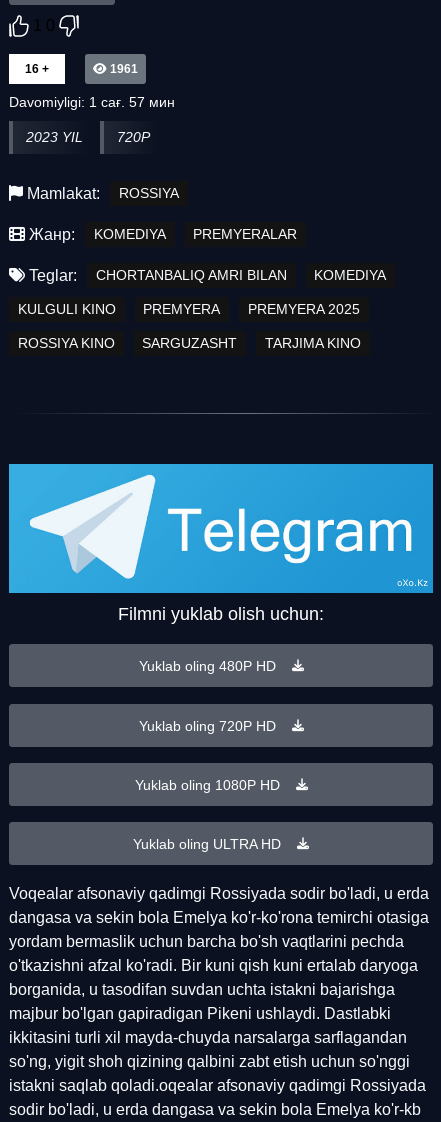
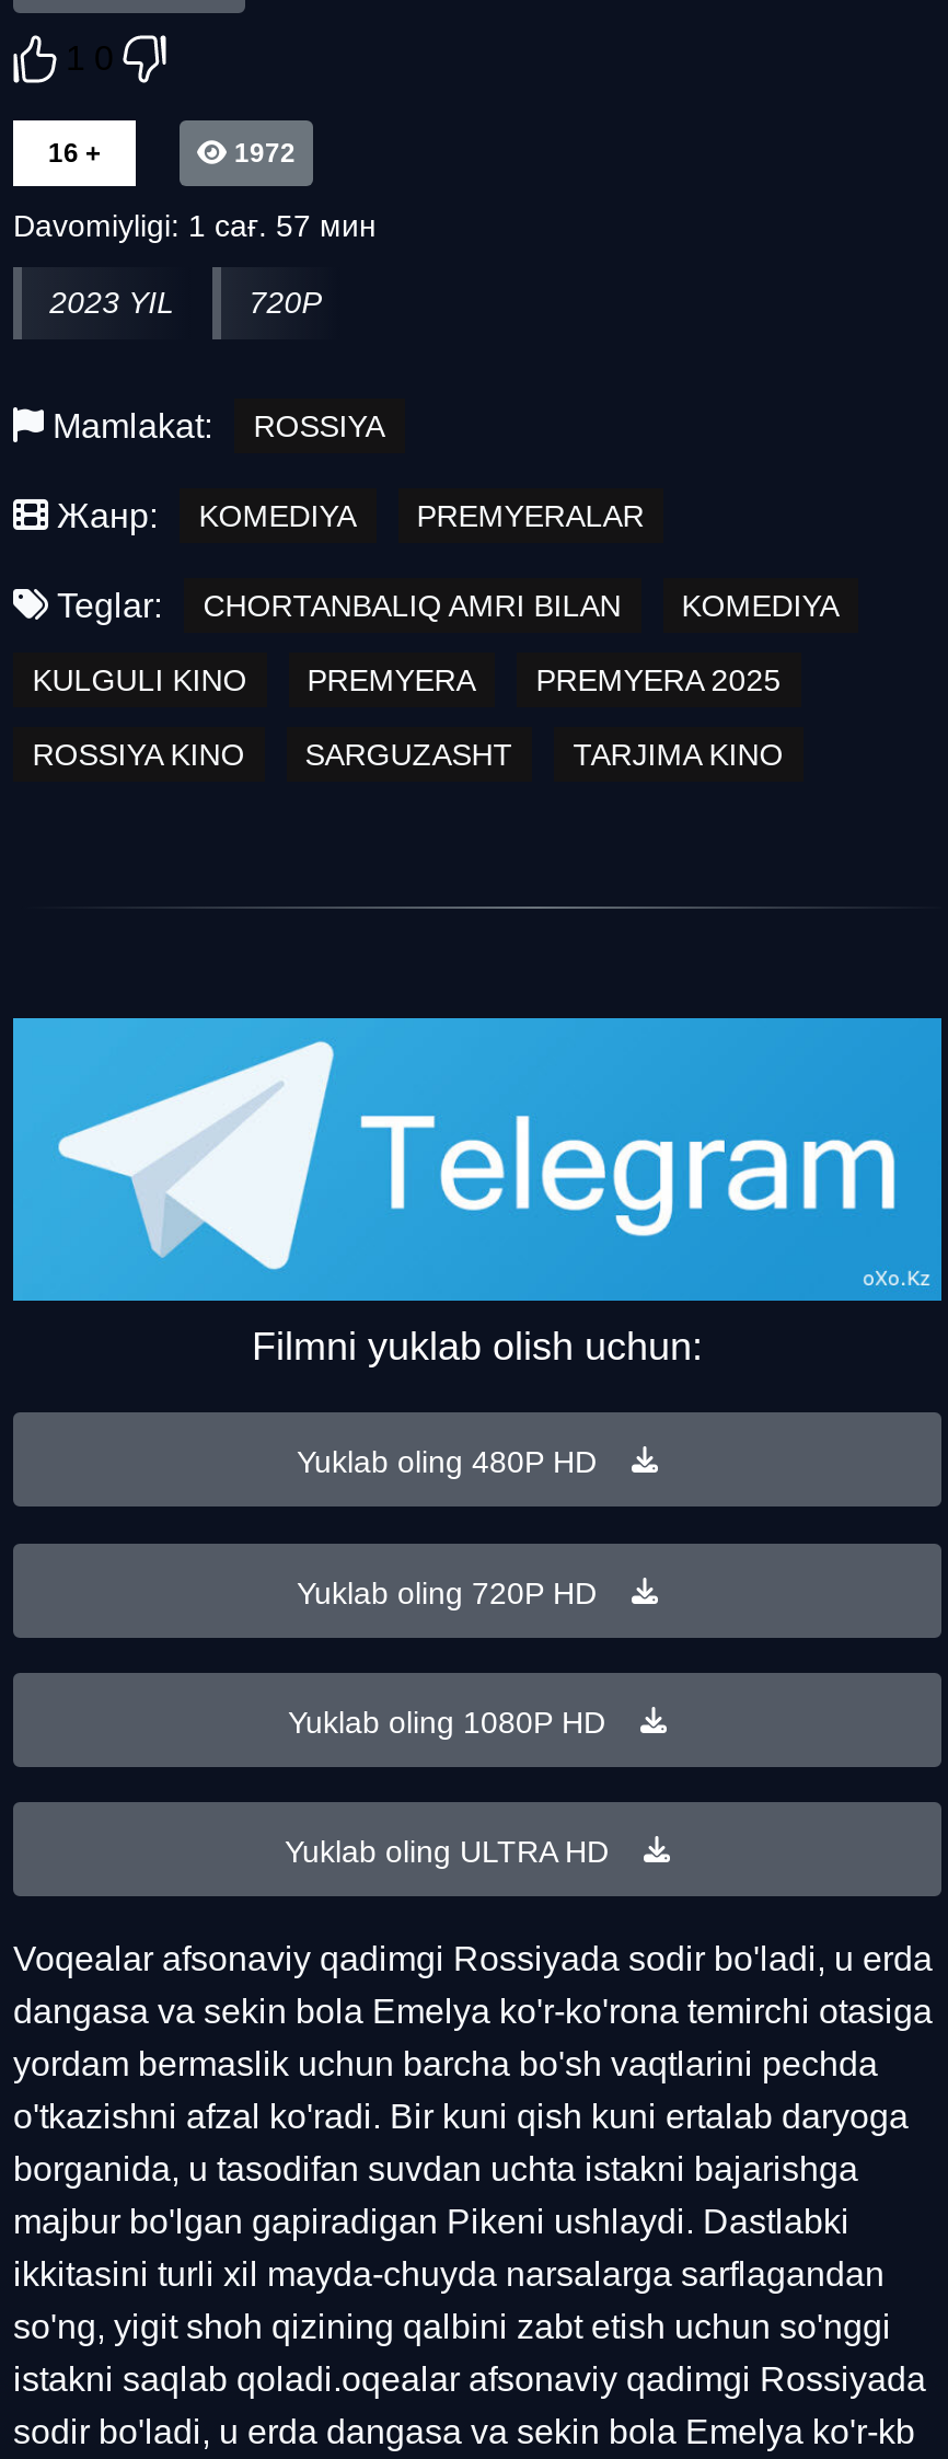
[107,62,138,76] 1961 -> [228,137,296,168] 1972

